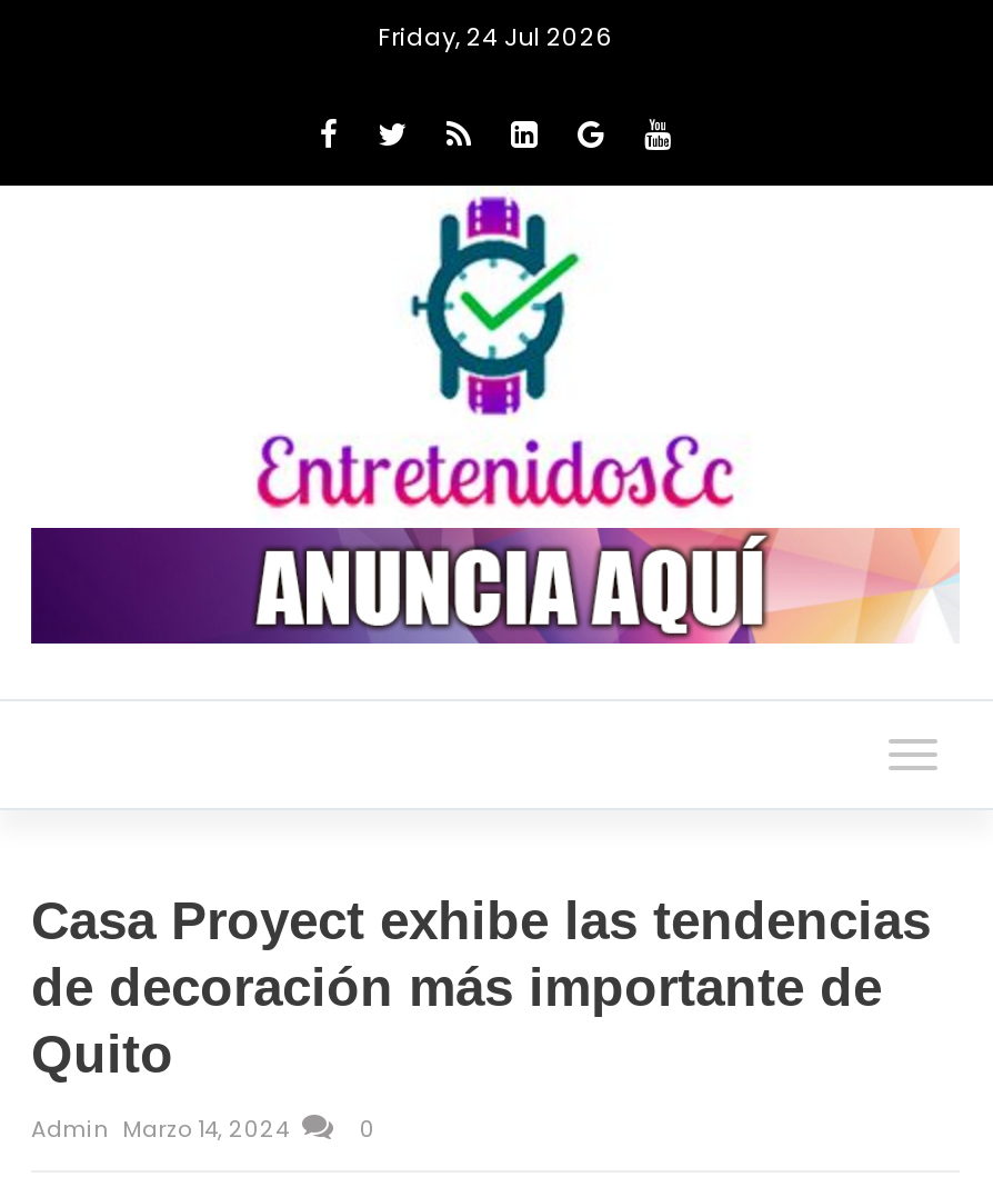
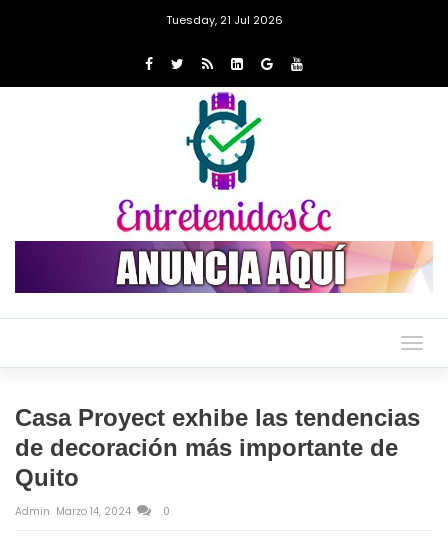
[378,19,613,54] Friday, 24 Jul 2026 -> [165,12,282,28] Tuesday, 21 Jul 2026

